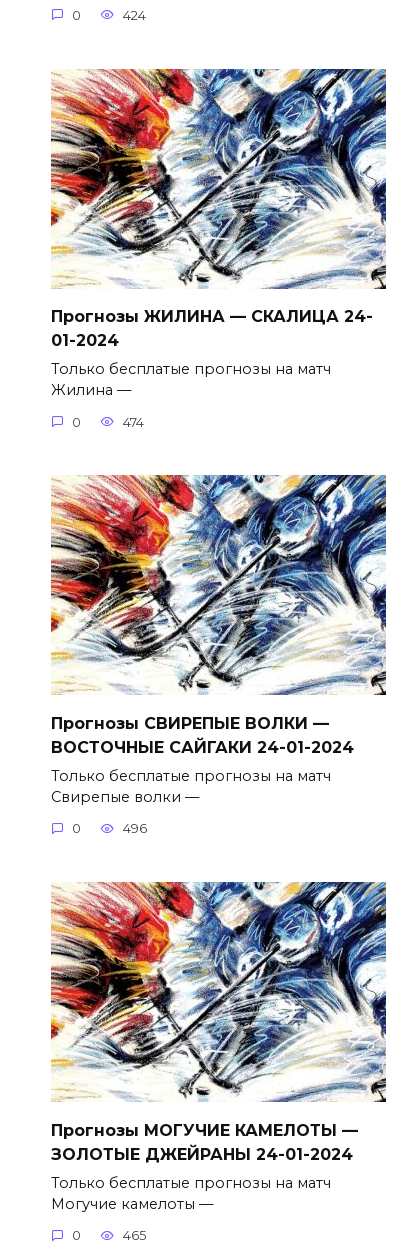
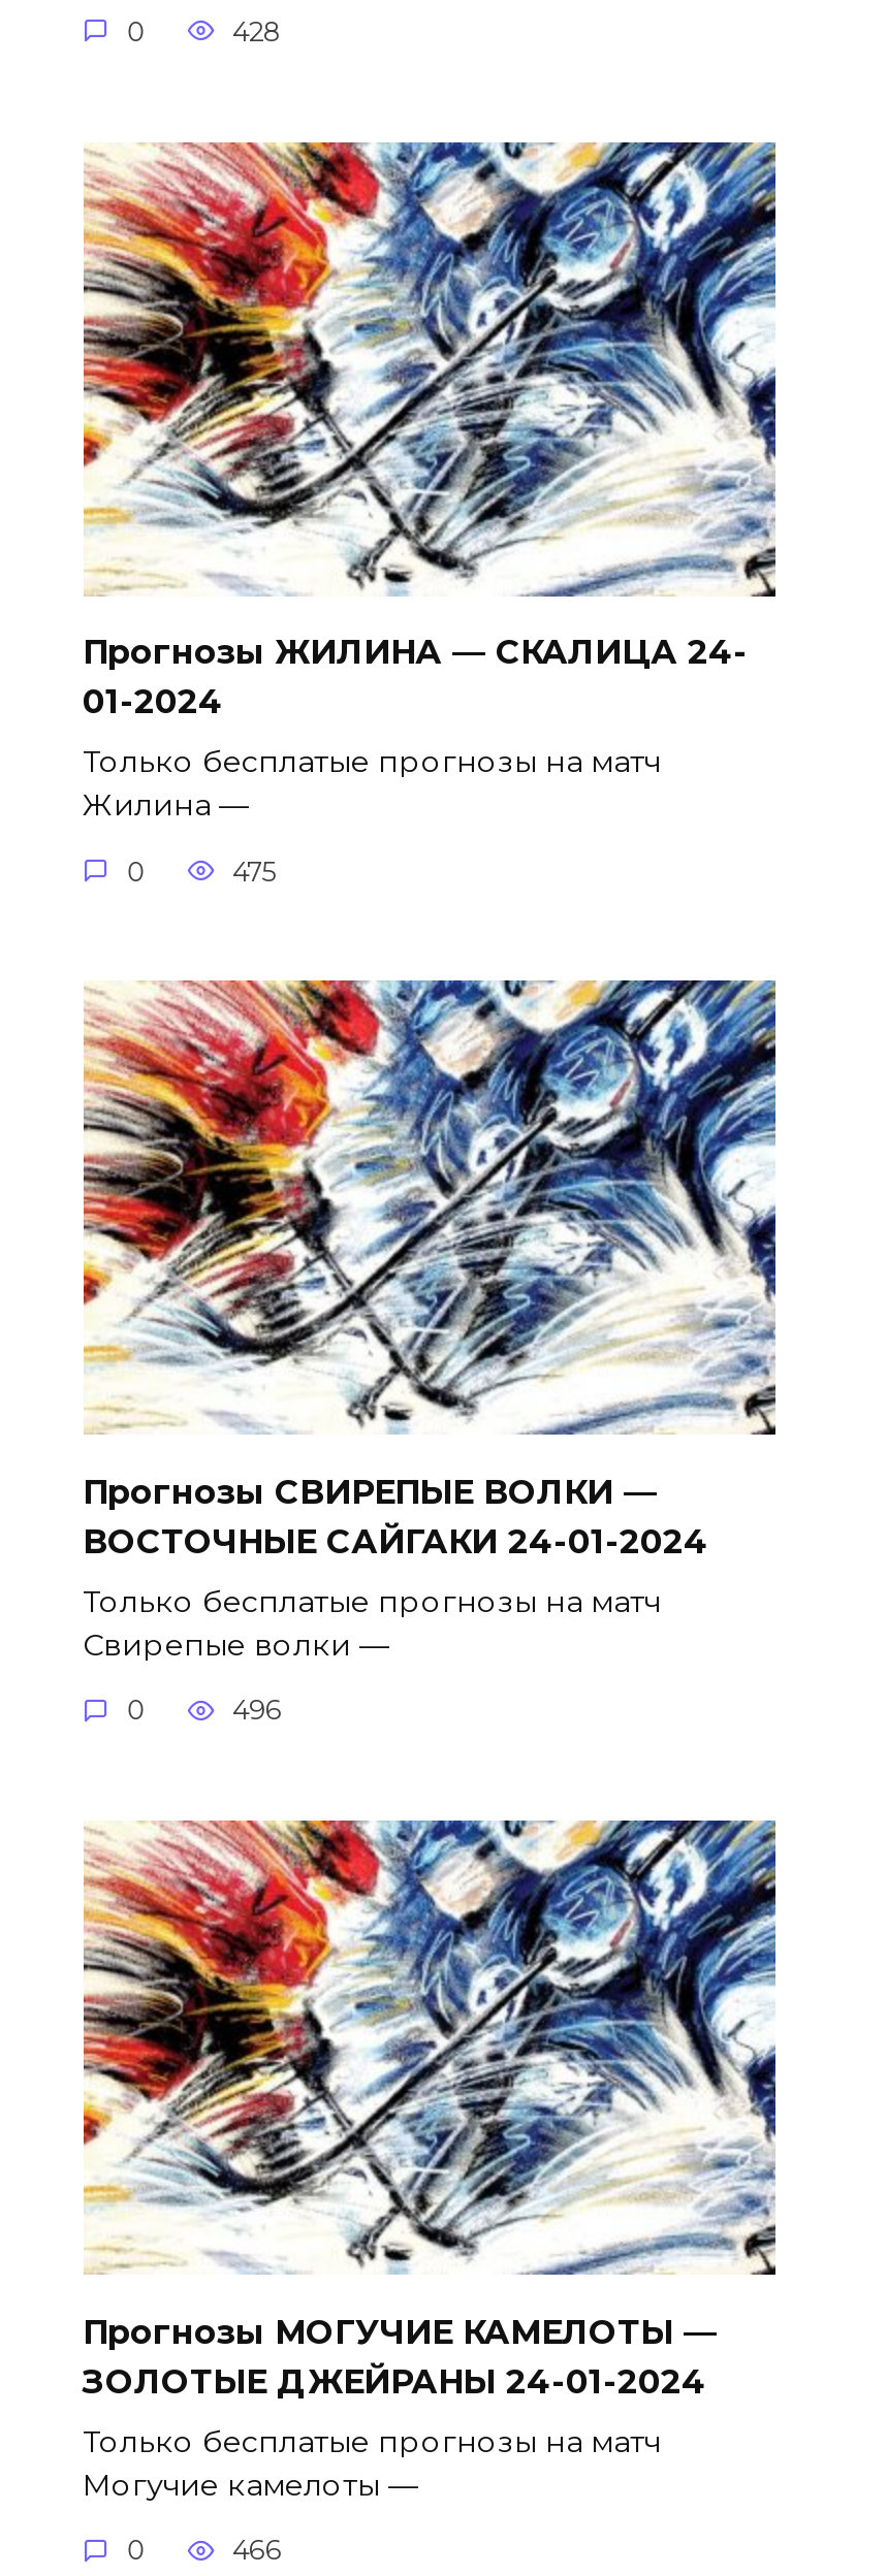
[123,8,146,23] 424 -> [232,16,282,47] 428
[123,415,144,430] 474 -> [232,856,276,887] 475
[123,1228,146,1243] 465 -> [232,2535,282,2566] 466

